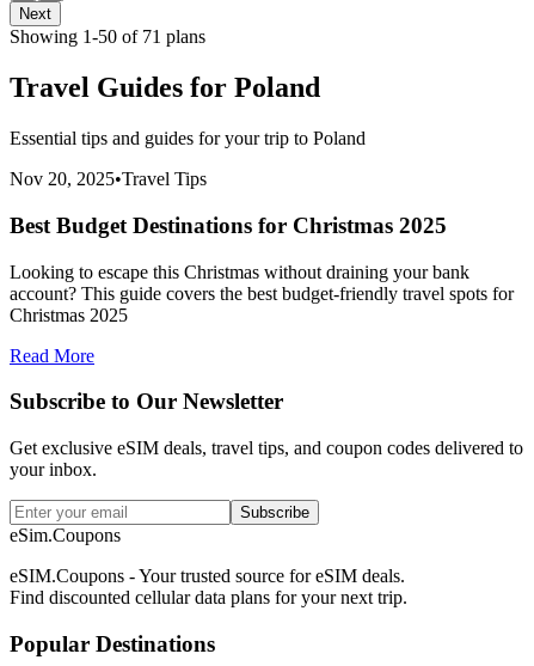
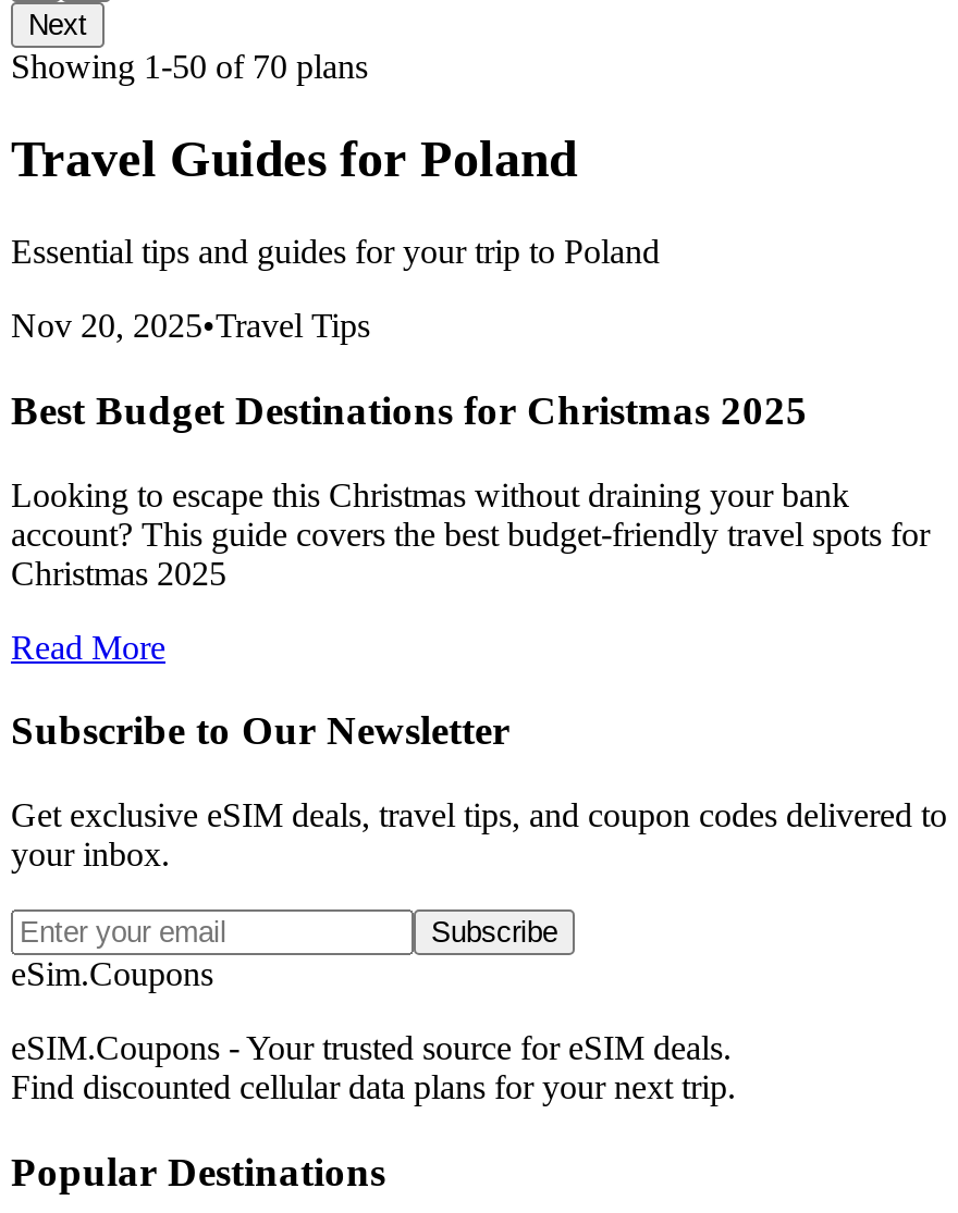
[10,27,205,47] Showing 1 -50 of 71 plans -> [11,49,368,86] Showing 1 -50 of 70 plans

